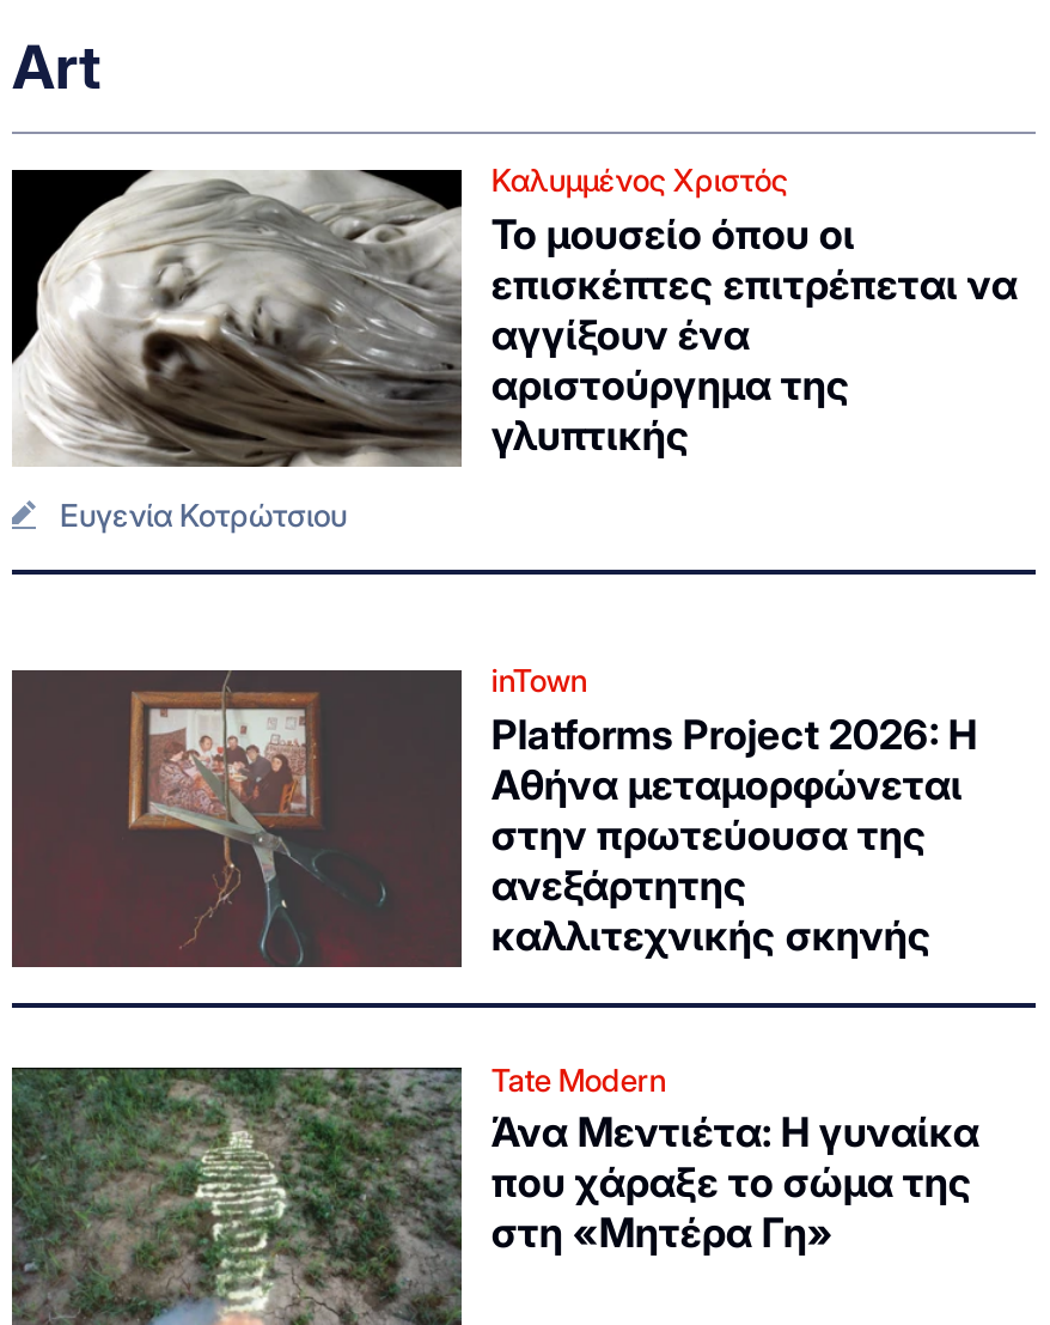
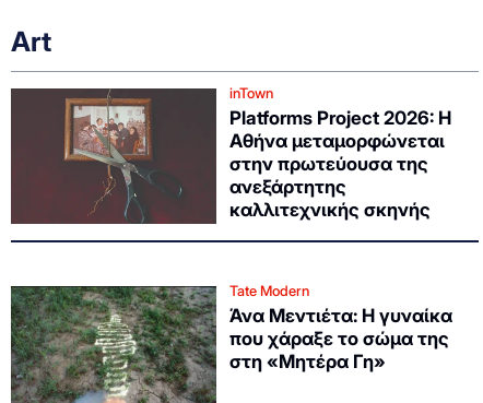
[12,161,1017,534] [image] | Καλυμμένος Χριστός | Το μουσείο όπου οι | επισκέπτες επιτρέπεται να | αγγίξουν ένα | αριστούργημα της | γλυπτικής | Ευγενία Κοτρώτσιου -> none
moved [41,675,454,970] -> [24,91,213,225]: [image]

